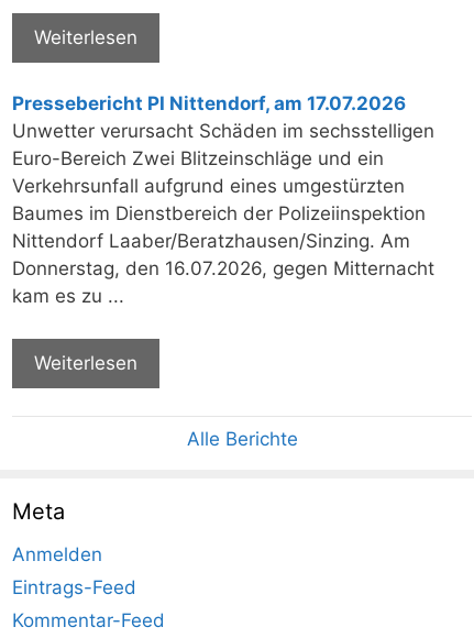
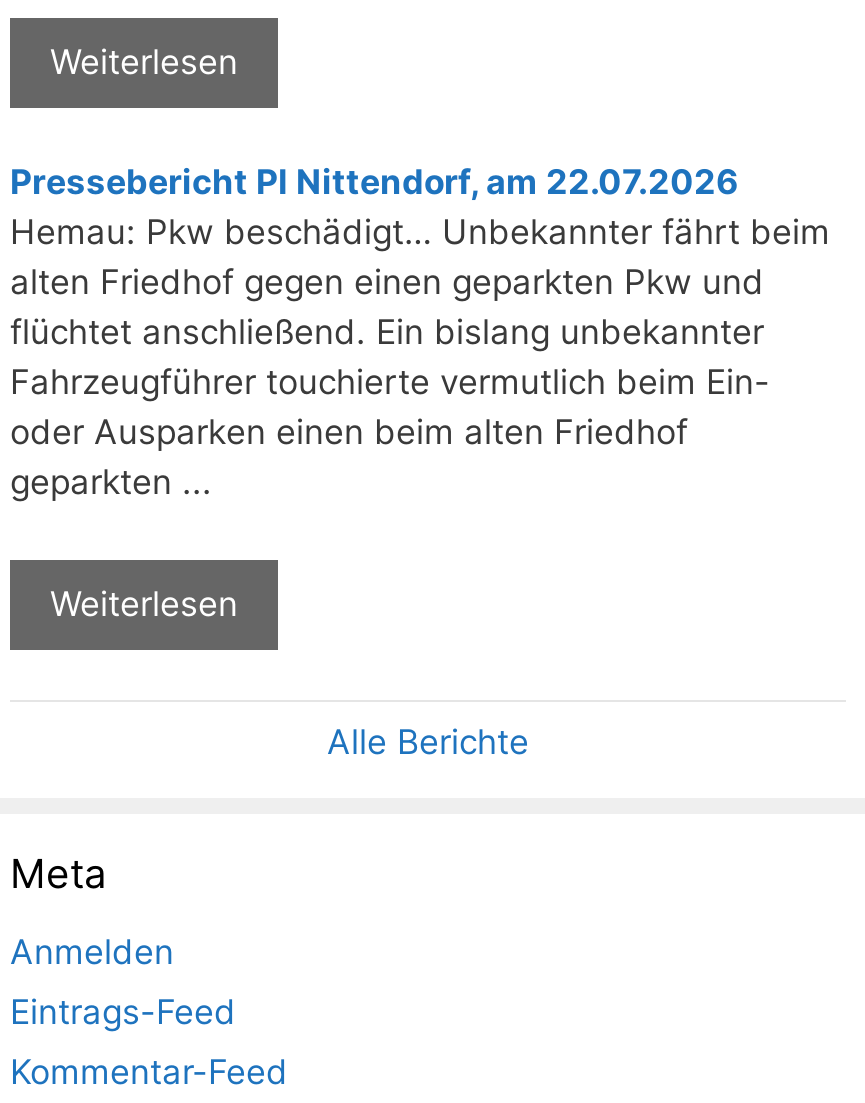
[12,92,434,307] Pressebericht PI Nittendorf, am 17.07.2026 | Unwetter verursacht Schäden im sechsstelligen | Euro-Bereich Zwei Blitzeinschläge und ein | Verkehrsunfall aufgrund eines umgestürzten | Baumes im Dienstbereich der Polizeiinspektion | Nittendorf Laaber/Beratzhausen/Sinzing. Am | Donnerstag, den 16.07.2026, gegen Mitternacht | kam es zu ... -> [10,162,830,502] Pressebericht PI Nittendorf, am 22.07.2026 | Hemau: Pkw beschädigt… Unbekannter fährt beim | alten Friedhof gegen einen geparkten Pkw und | flüchtet anschließend. Ein bislang unbekannter | Fahrzeugführer touchierte vermutlich beim Ein- | oder Ausparken einen beim alten Friedhof | geparkten ...

